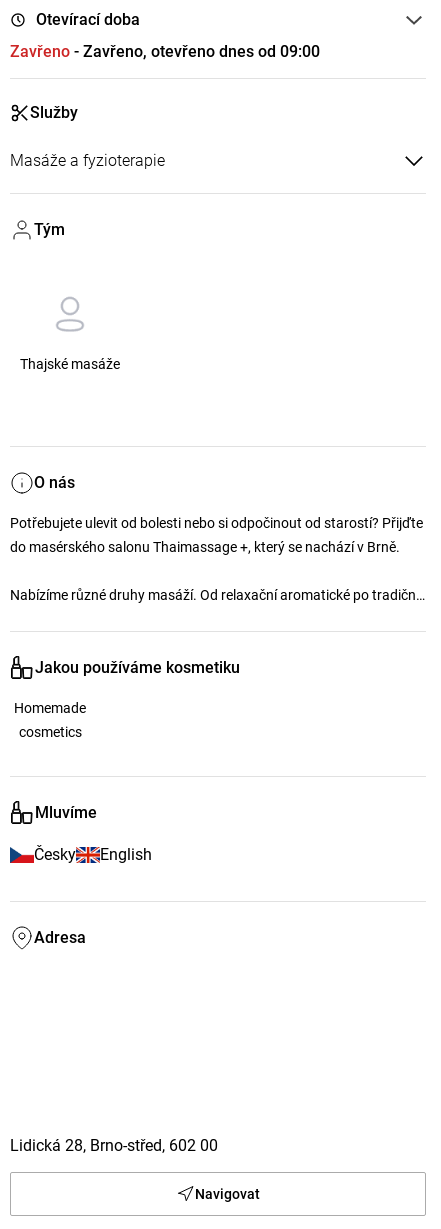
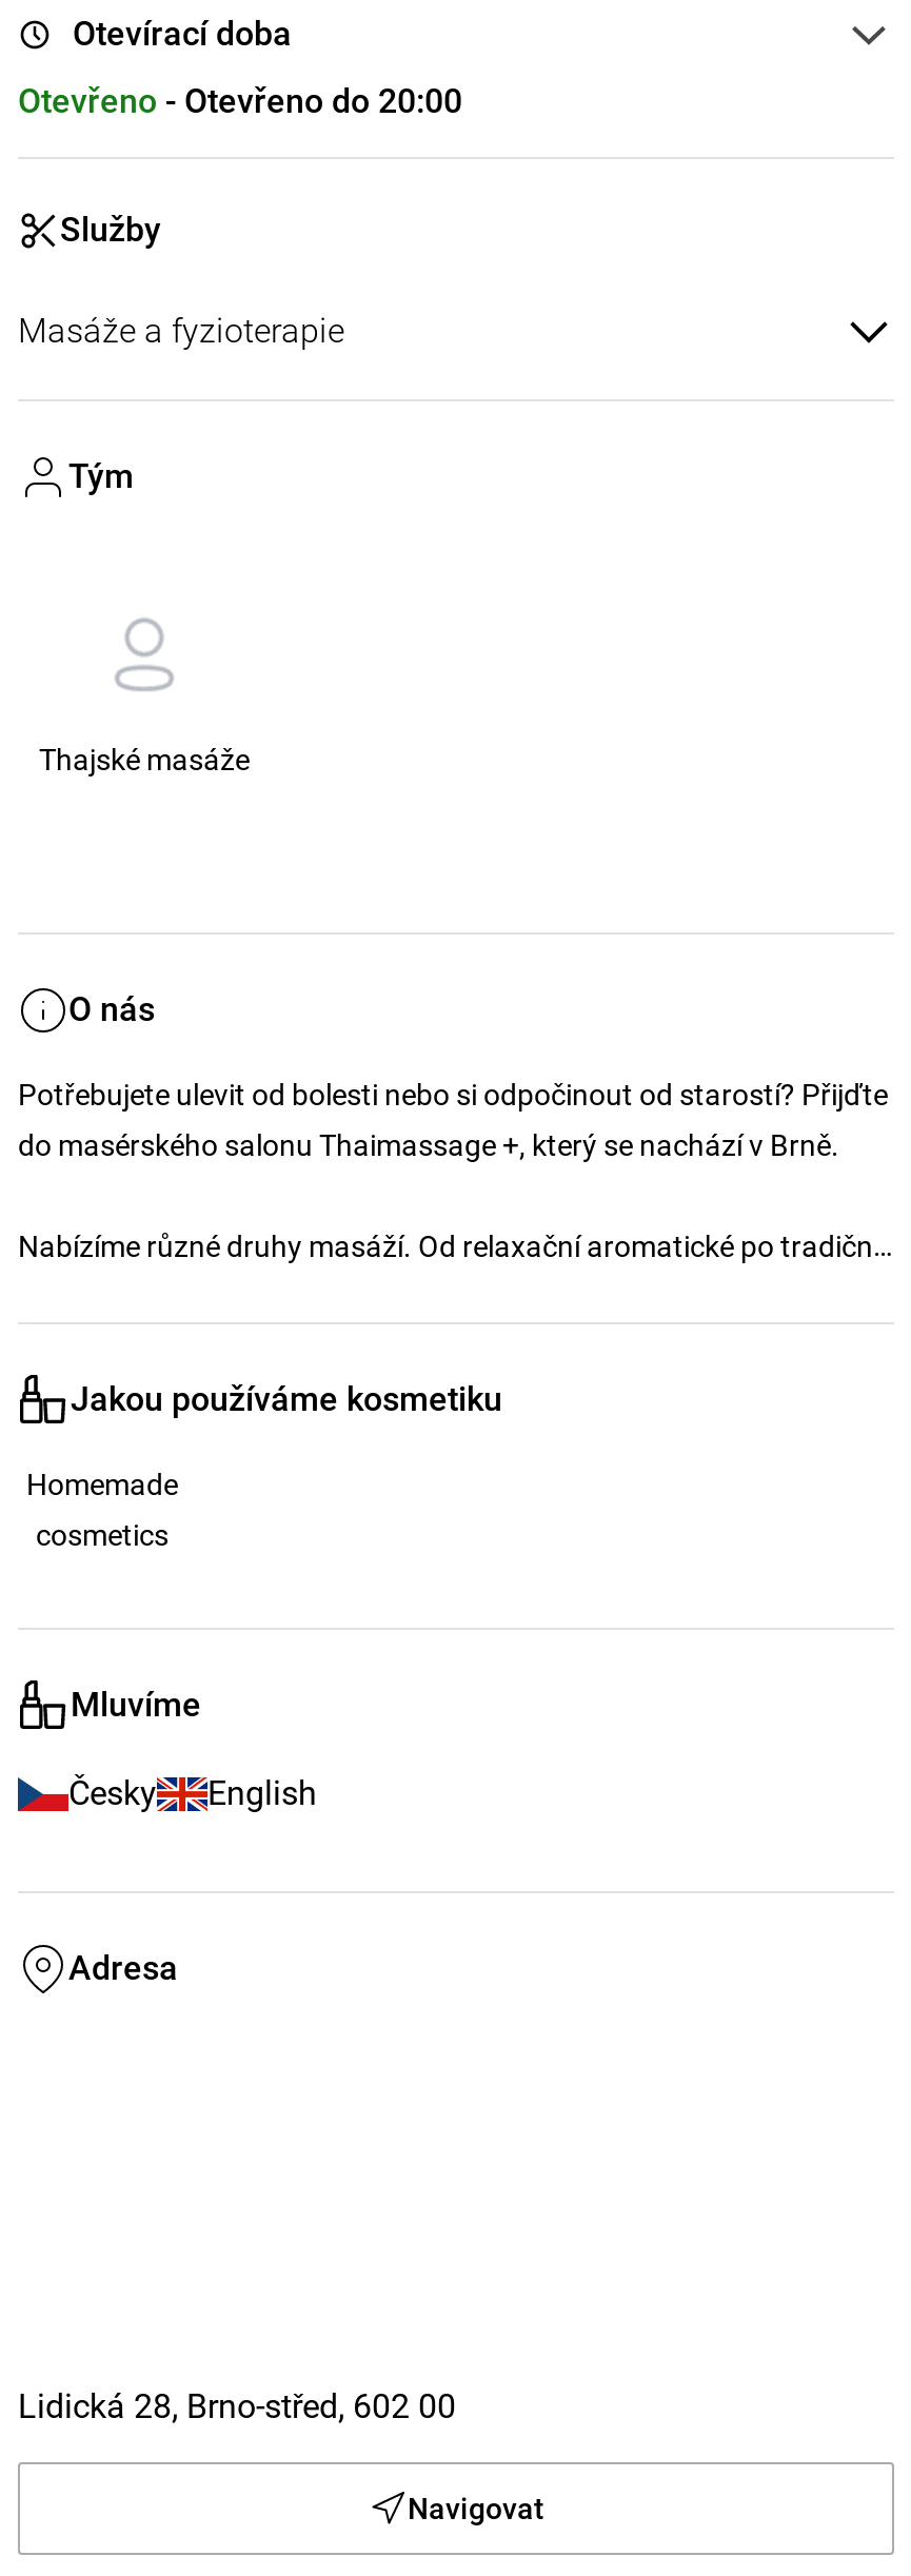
[10,41,320,60] Zavřeno - Zavřeno, otevřeno dnes od 09:00 -> [18,80,462,120] Otevřeno - Otevřeno do 20:00

